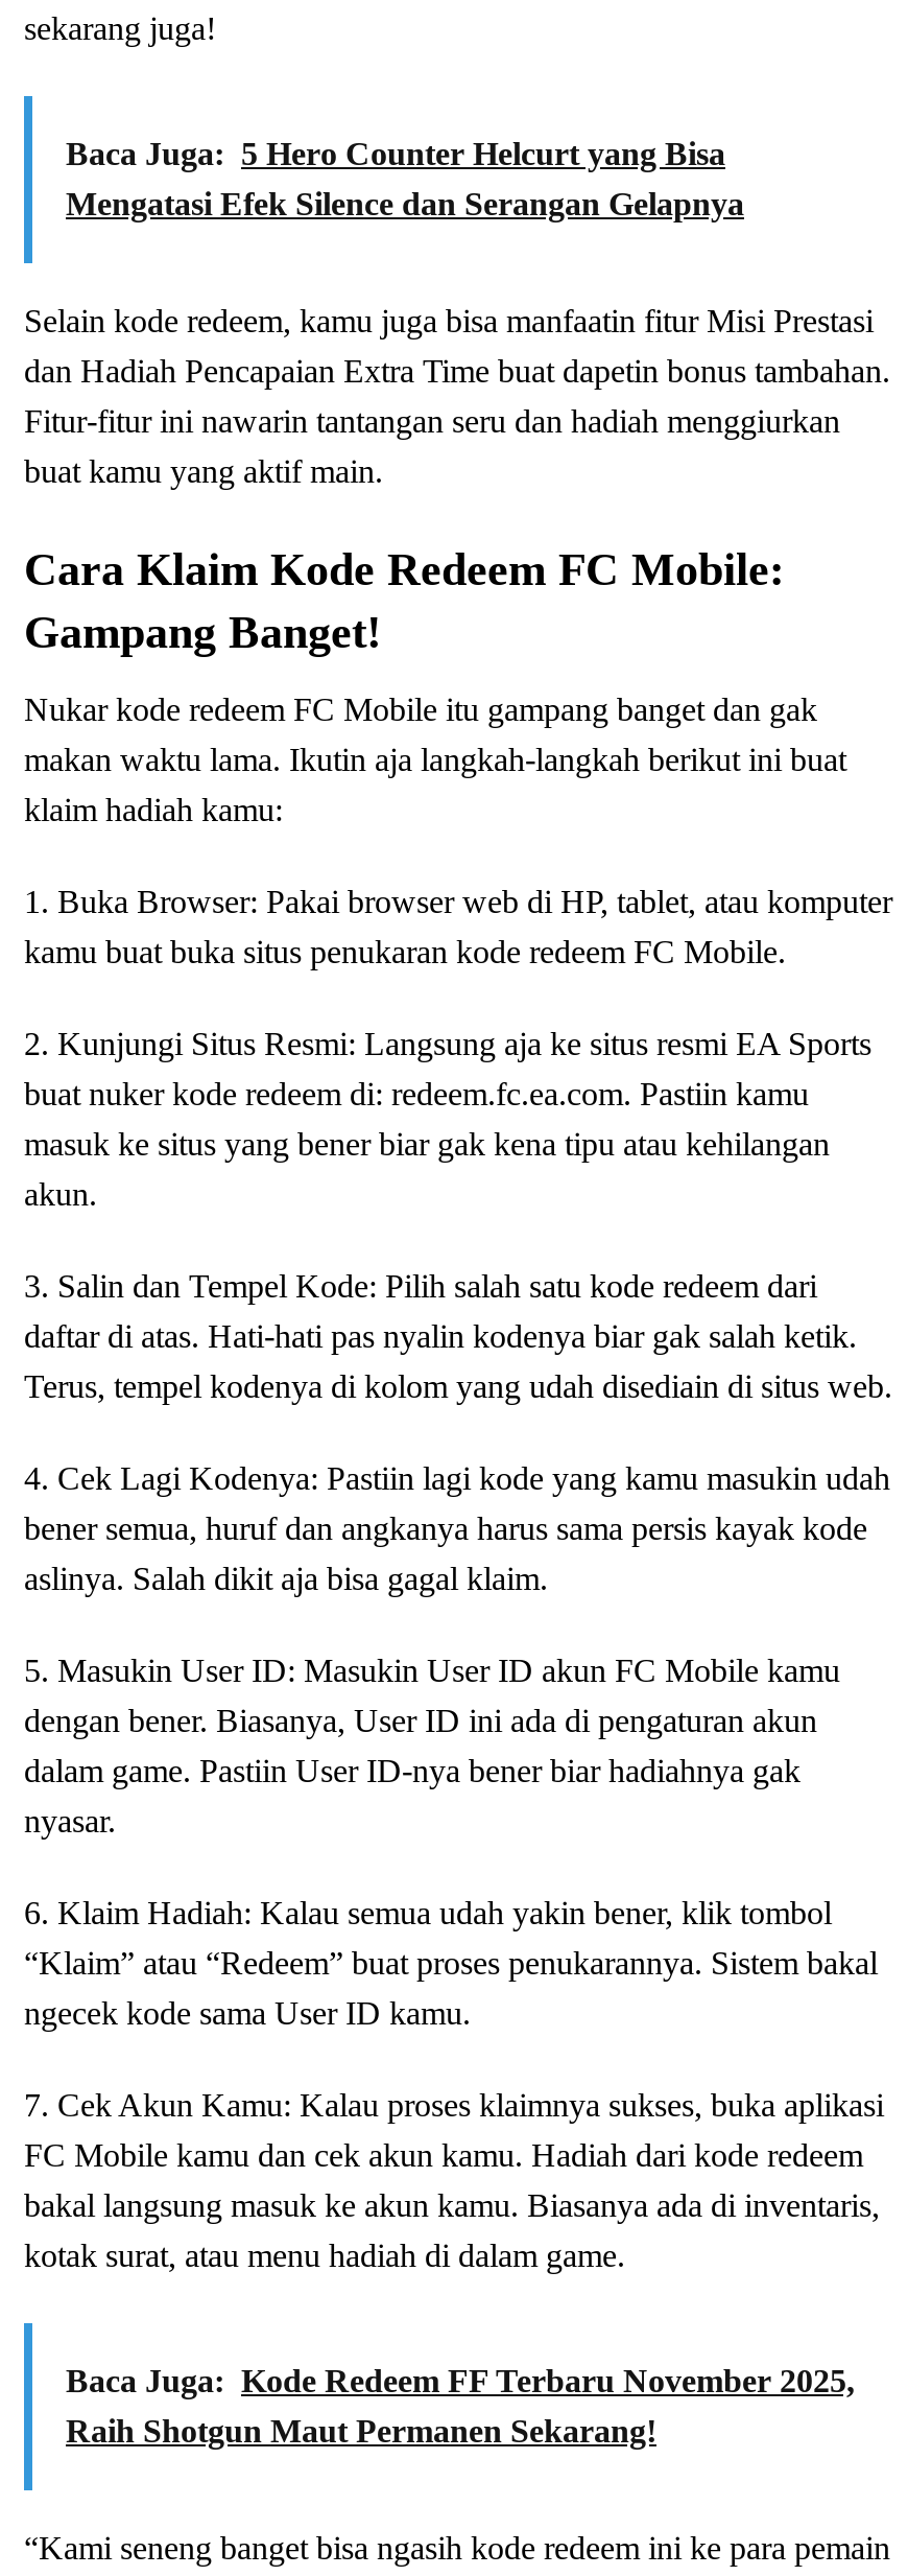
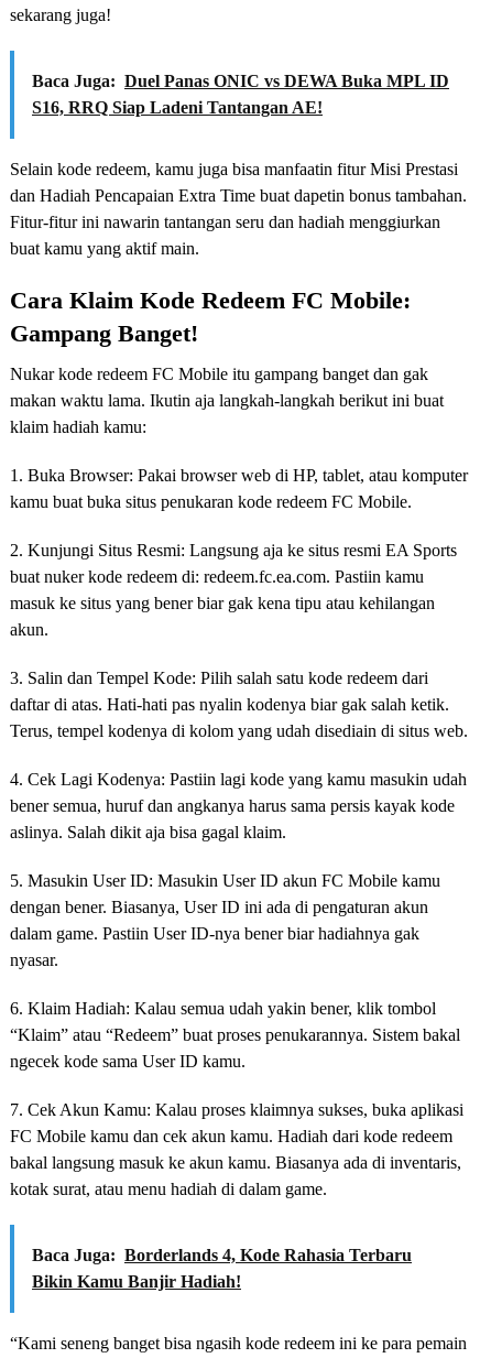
[66,136,744,222] Baca Juga: 5 Hero Counter Helcurt yang Bisa | Mengatasi Efek Silence dan Serangan Gelapnya -> [32,72,449,117] Baca Juga: Duel Panas ONIC vs DEWA Buka MPL ID | S16, RRQ Siap Ladeni Tantangan AE!
[66,2363,855,2449] Baca Juga: Kode Redeem FF Terbaru November 2025, | Raih Shotgun Maut Permanen Sekarang! -> [32,1246,412,1291] Baca Juga: Borderlands 4, Kode Rahasia Terbaru | Bikin Kamu Banjir Hadiah!

